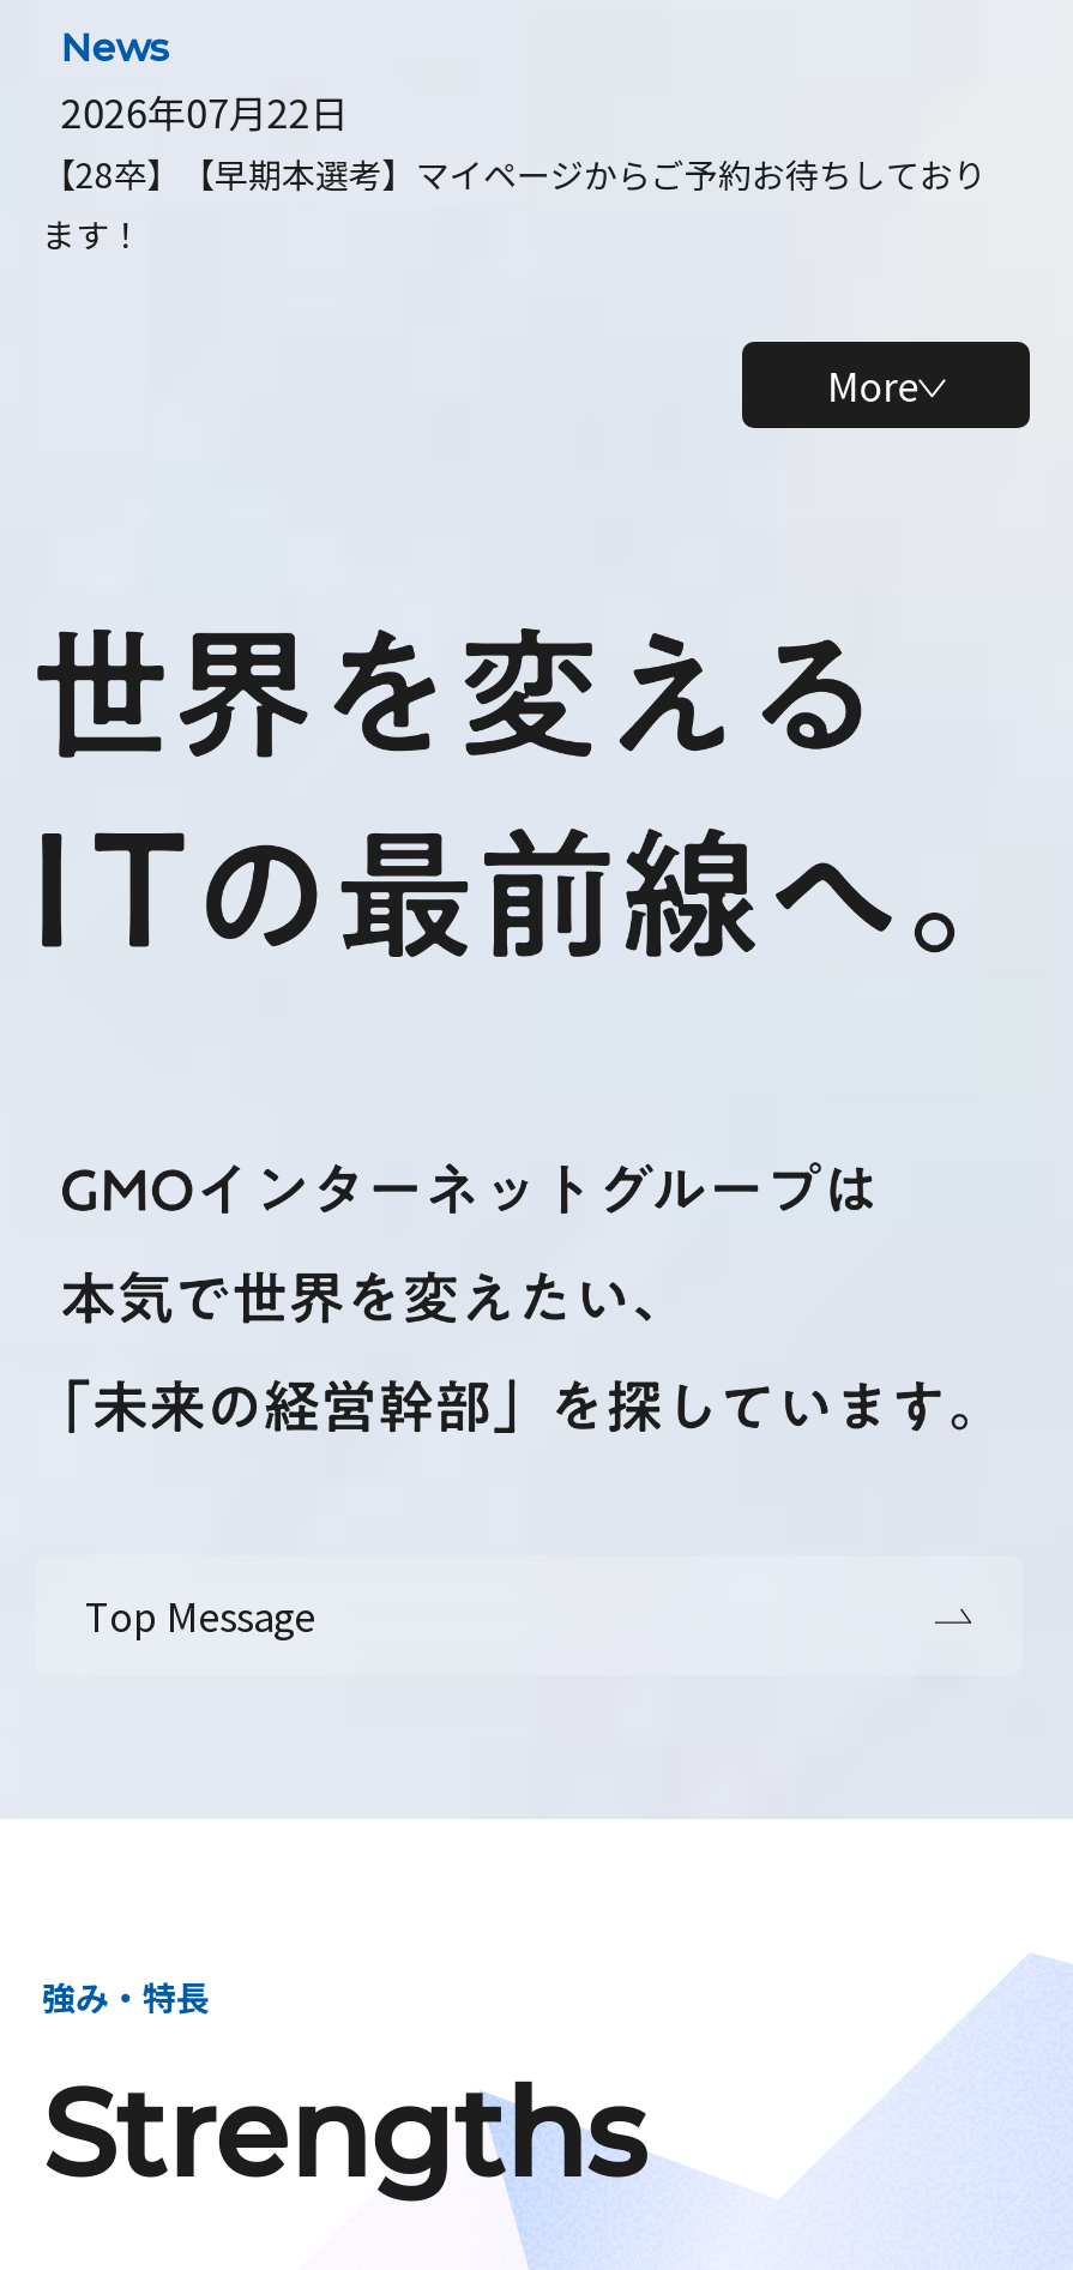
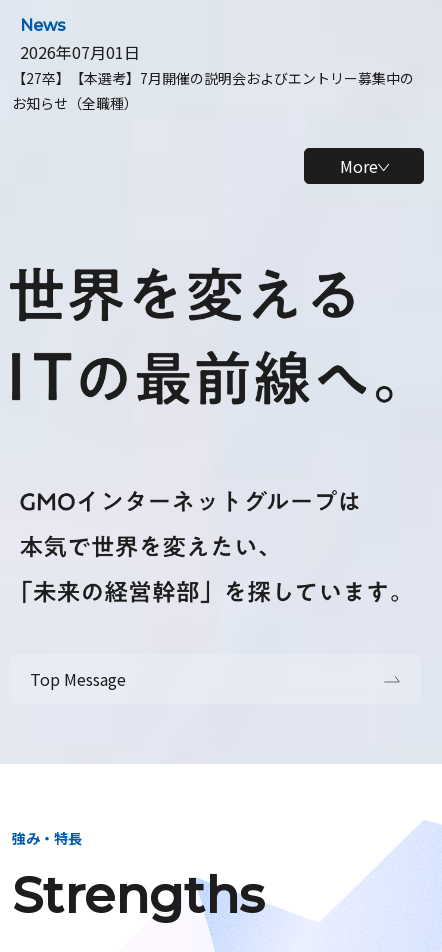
[42,83,986,258] 2026年07月22日 | 【28卒】【早期本選考】マイページからご予約お待ちしており | ます！ -> [12,40,414,113] 2026年07月01日 | 【27卒】【本選考】7月開催の説明会およびエントリー募集中の | お知らせ（全職種）

